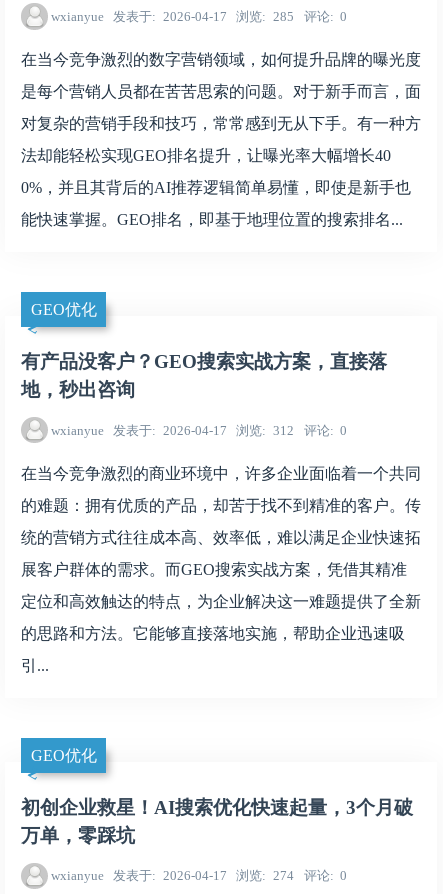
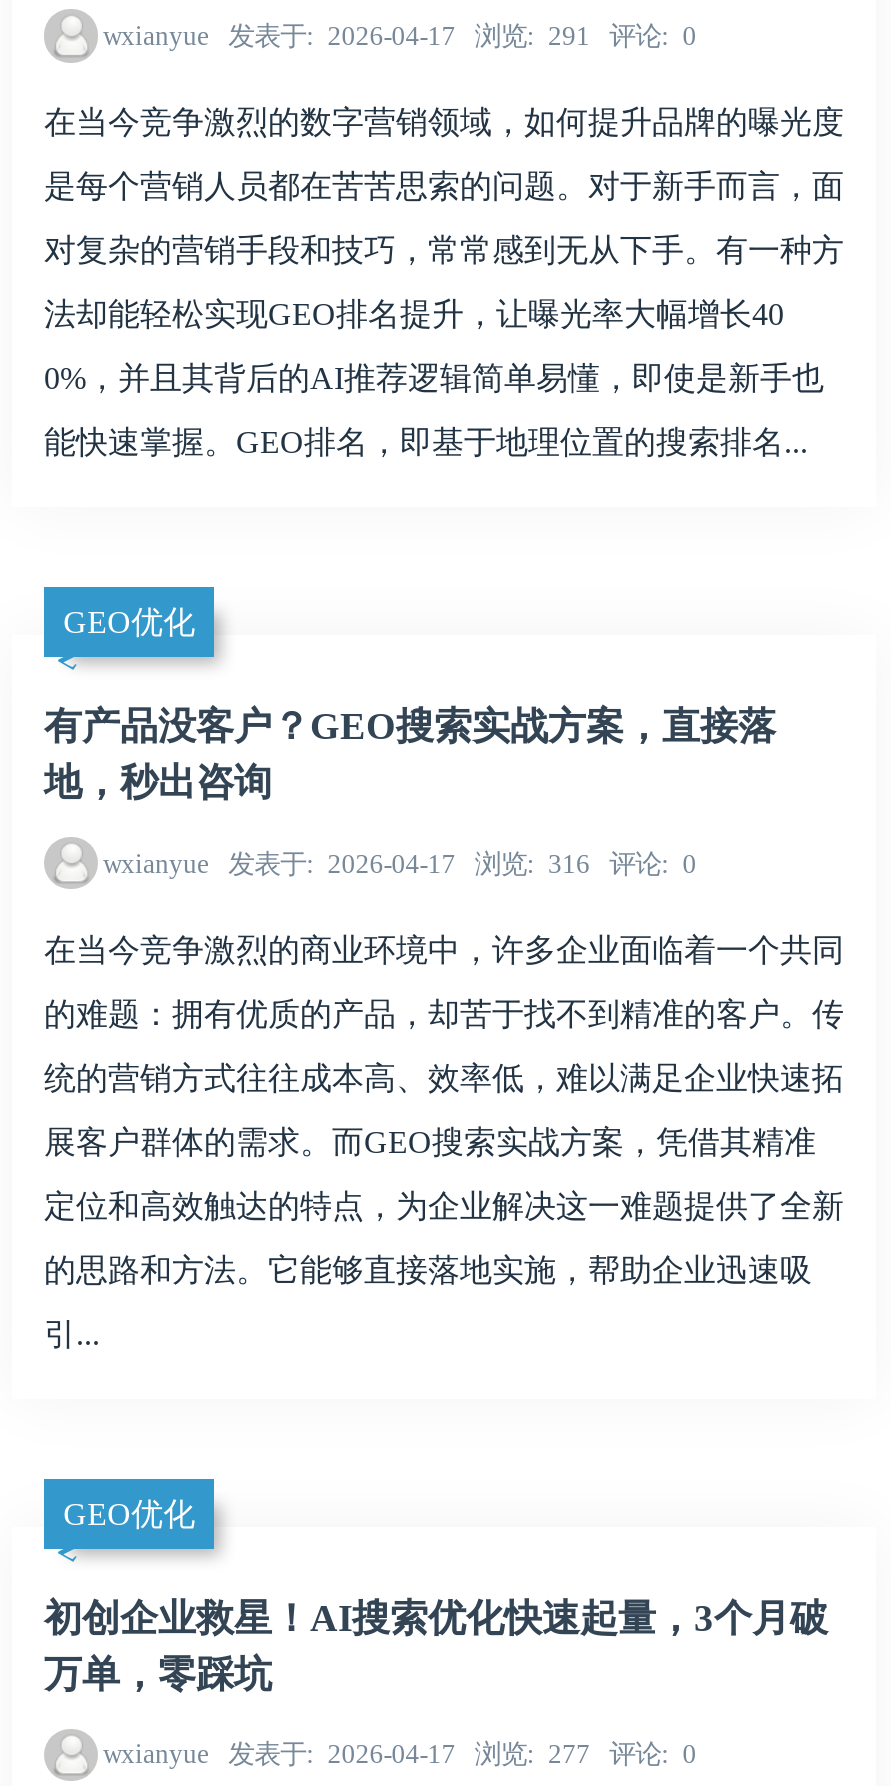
[50,9,347,24] wxianyue 发表于 2026-04-17 浏览 285 评论 0 -> [103,21,697,51] wxianyue 发表于 2026-04-17 浏览 291 评论 0
[50,422,347,437] wxianyue 发表于 2026-04-17 浏览 312 评论 0 -> [103,848,697,878] wxianyue 发表于 2026-04-17 浏览 316 评论 0
[50,868,347,883] wxianyue 发表于 2026-04-17 浏览 274 评论 0 -> [103,1740,697,1770] wxianyue 发表于 2026-04-17 浏览 277 评论 0

